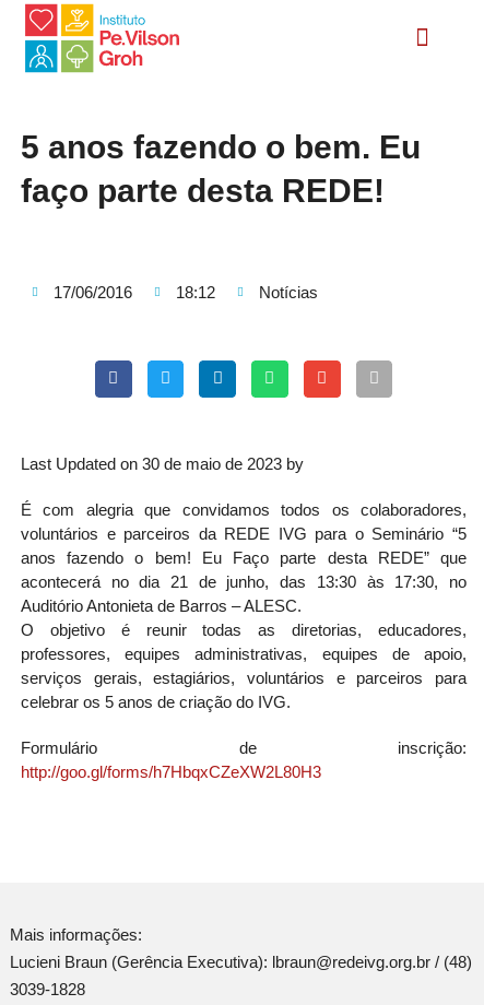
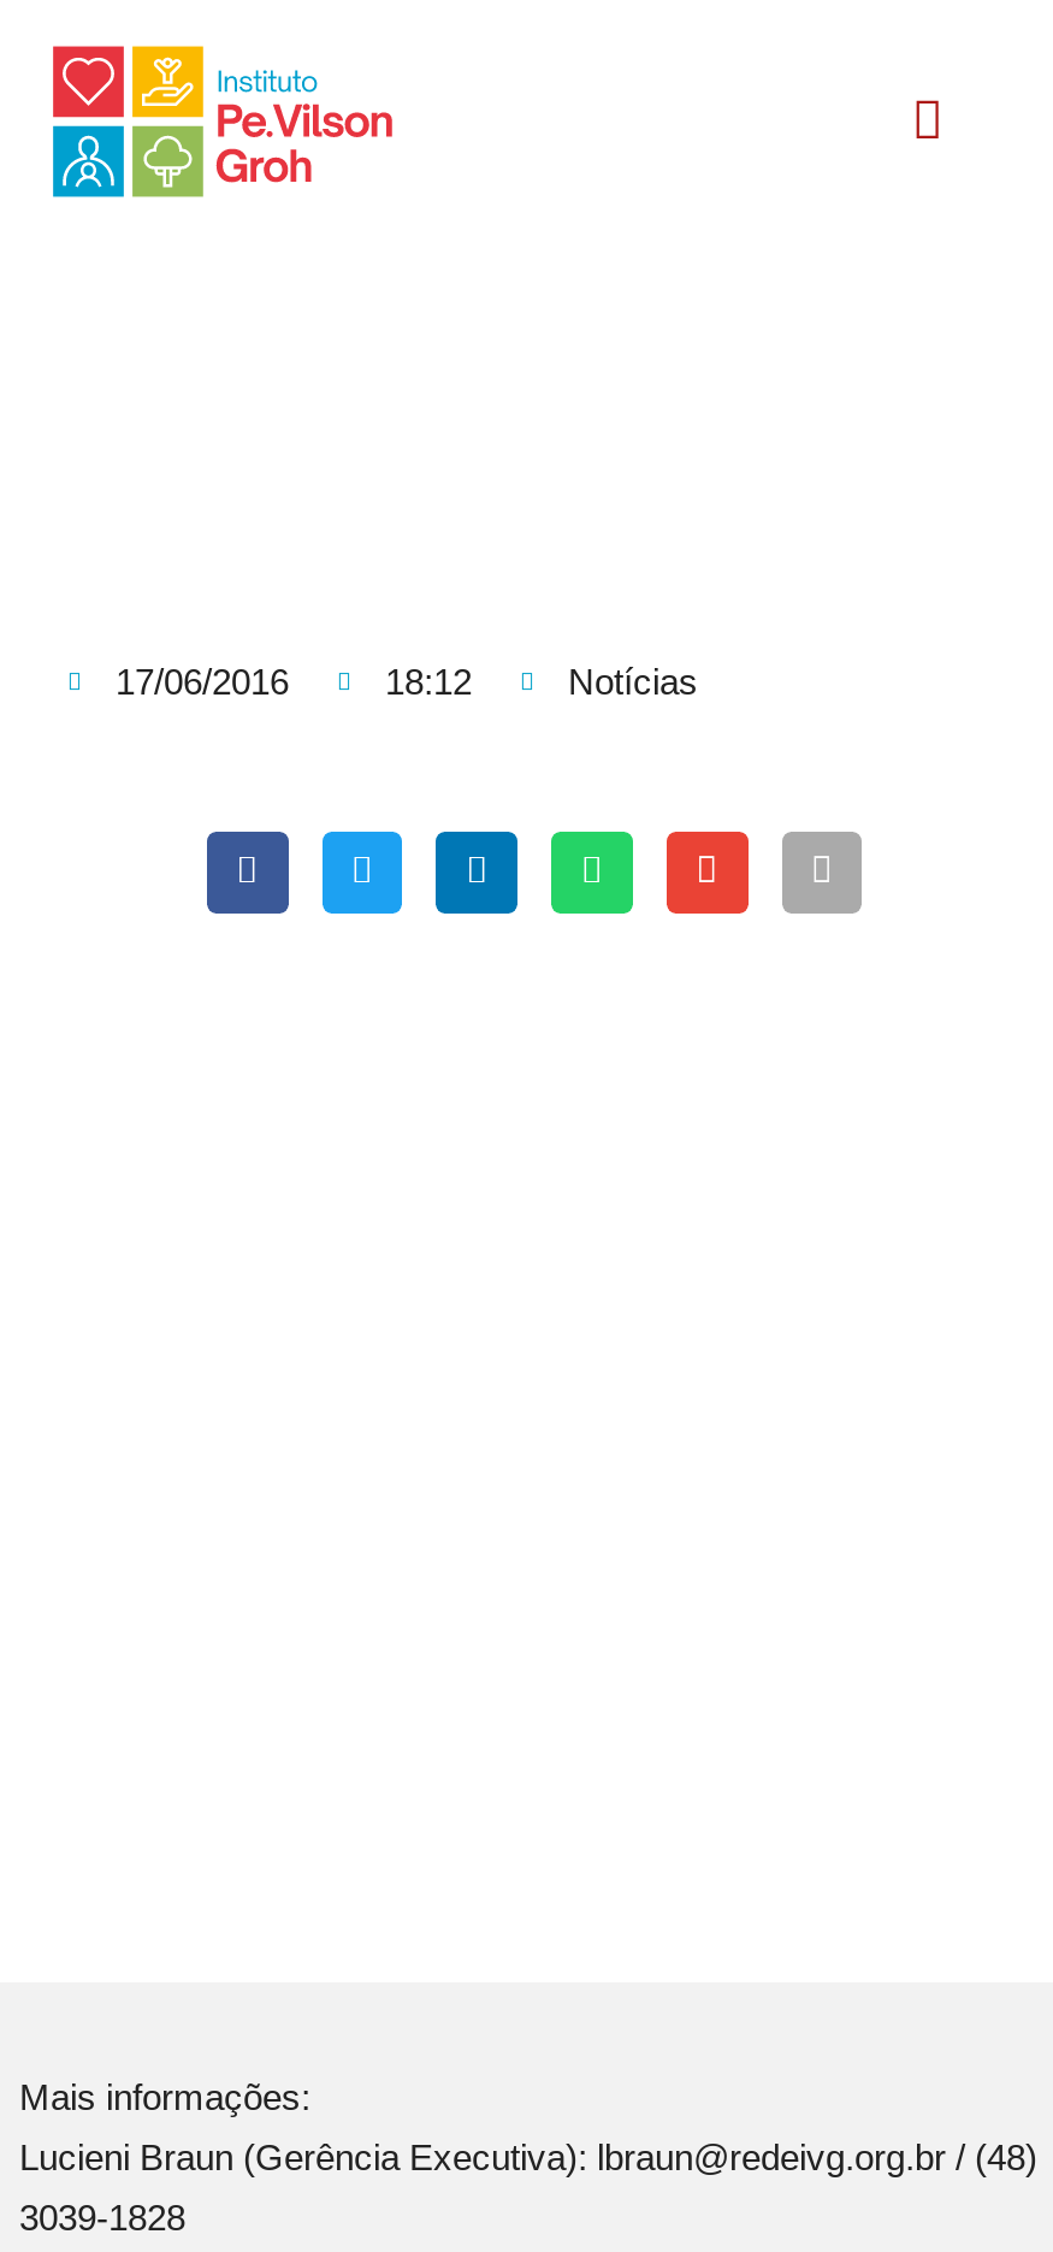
[21,129,421,209] 5 anos fazendo o bem. Eu | faço parte desta REDE! -> none
[21,454,467,781] Last Updated on 30 de maio de 2023 by | É com alegria que convidamos todos os colaboradores, | voluntários e parceiros da REDE IVG para o Seminário “5 | anos fazendo o bem! Eu Faço parte desta REDE” que | acontecerá no dia 21 de junho, das 13:30 às 17:30, no | Auditório Antonieta de Barros – ALESC. | O objetivo é reunir todas as diretorias, educadores, | professores, equipes administrativas, equipes de apoio, | serviços gerais, estagiários, voluntários e parceiros para | celebrar os 5 anos de criação do IVG. | Formulário de inscrição: | http://goo.gl/forms/h7HbqxCZeXW2L80H3 -> none

